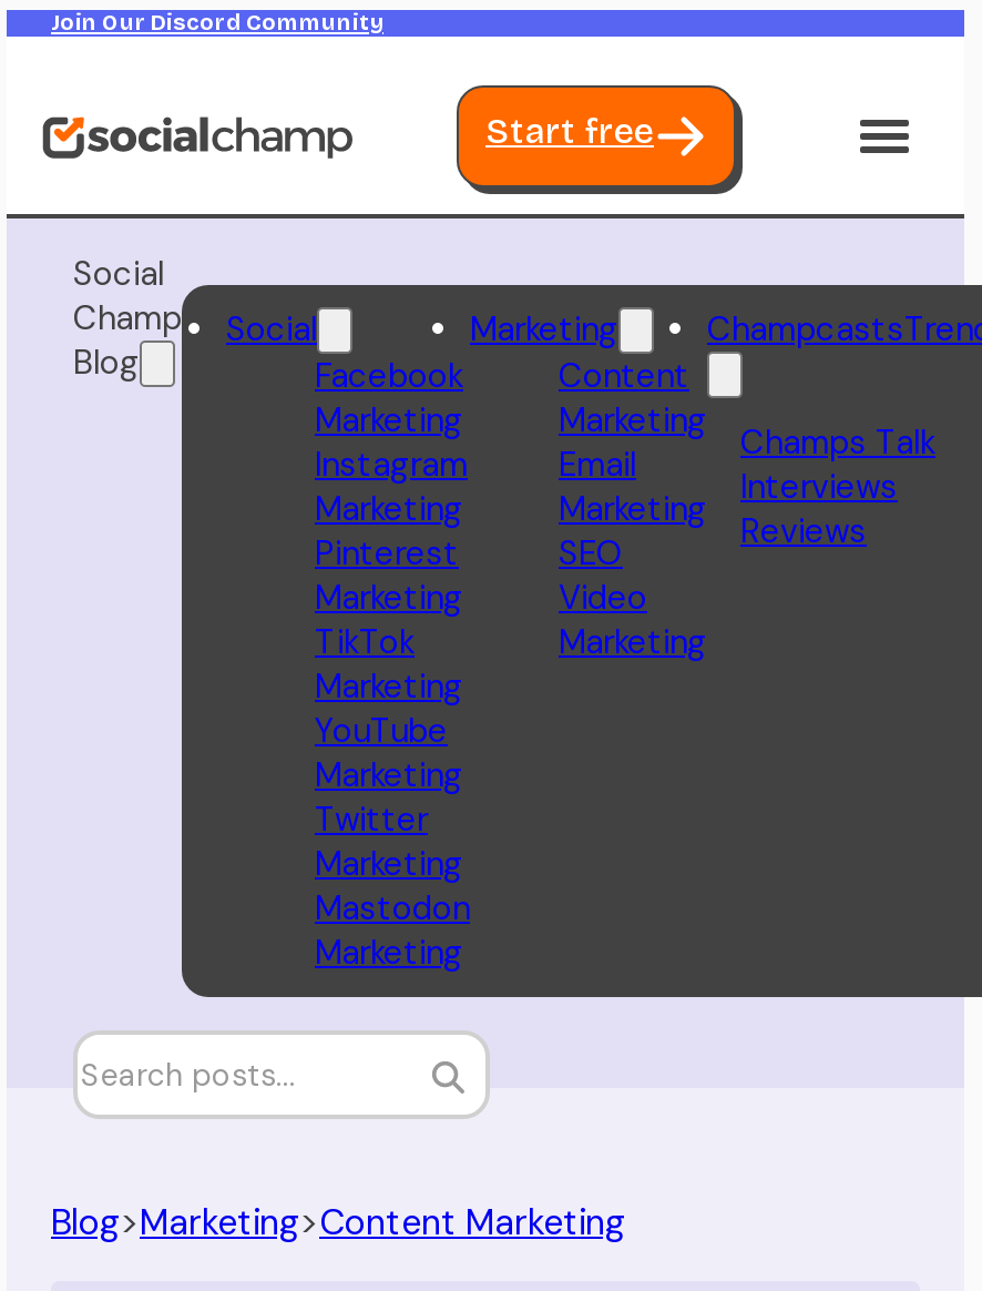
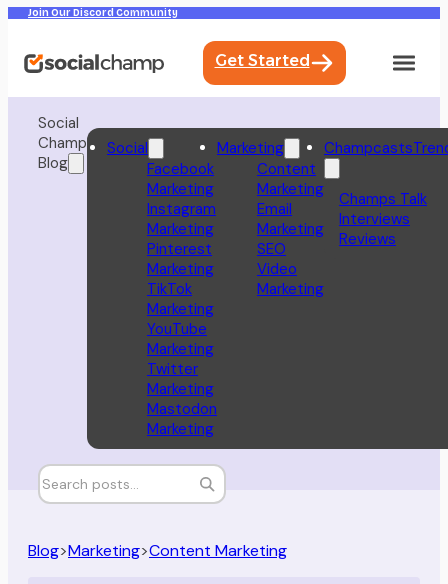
[485,110,654,152] Start free -> [214,51,309,70] Get Started

